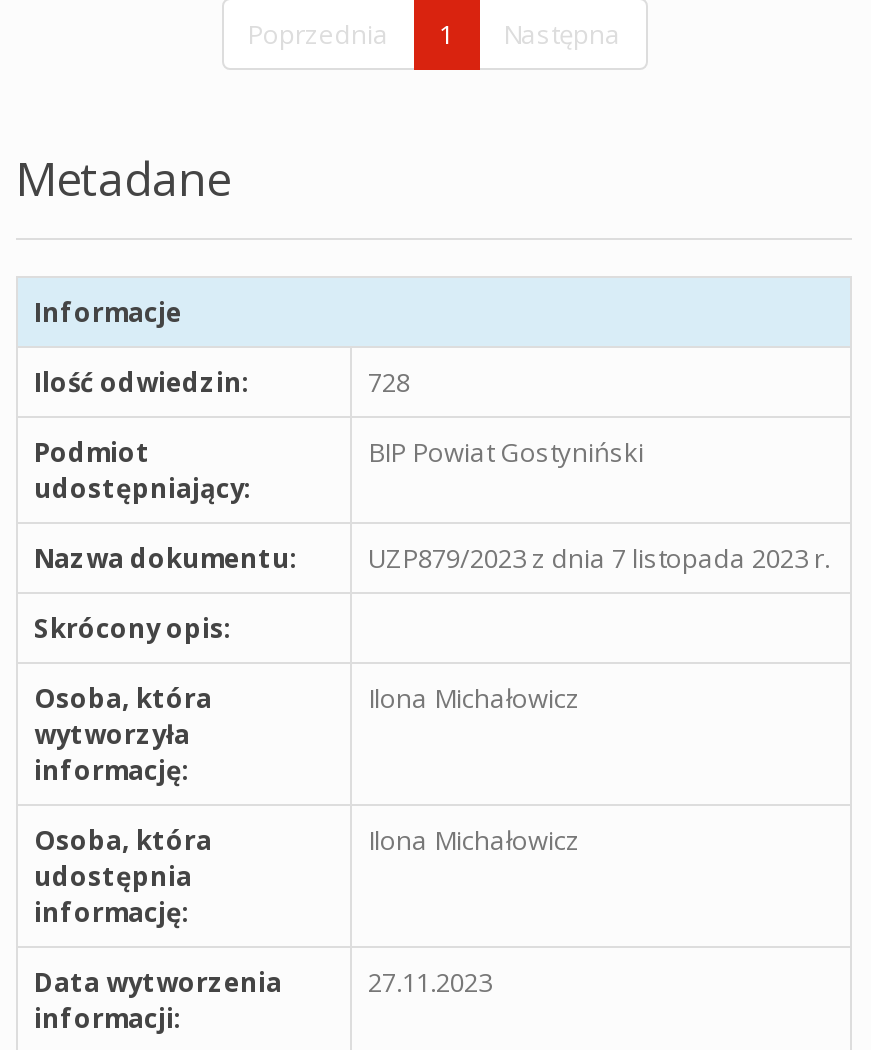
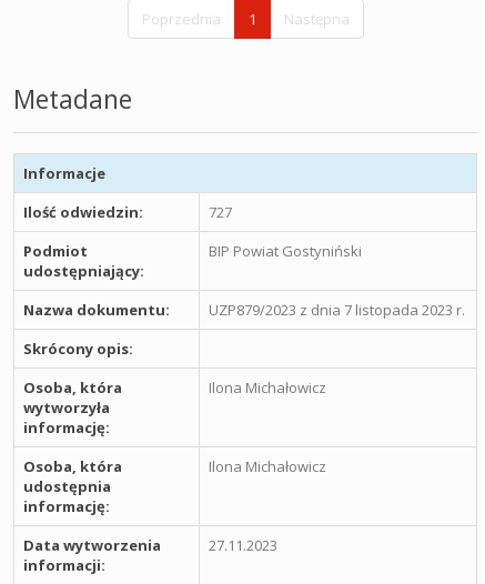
[368,363,410,399] 728 -> [209,202,232,221] 727

